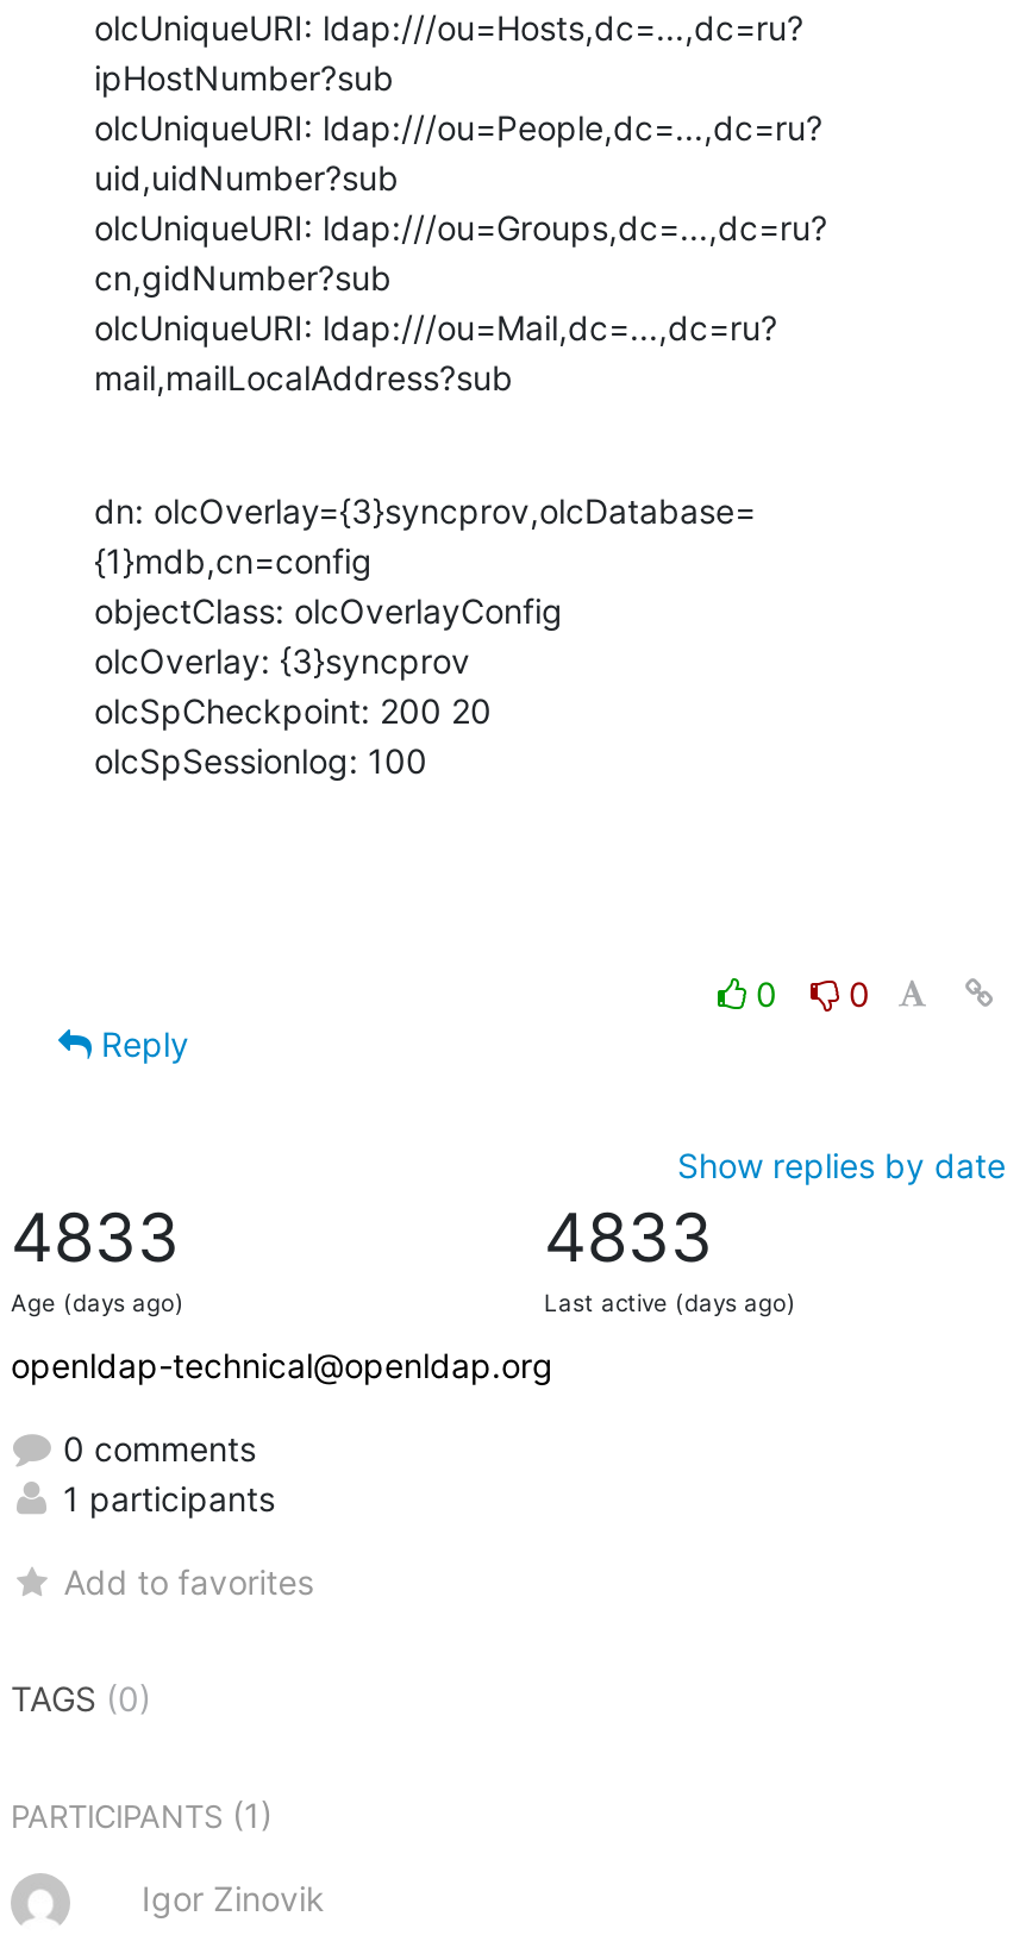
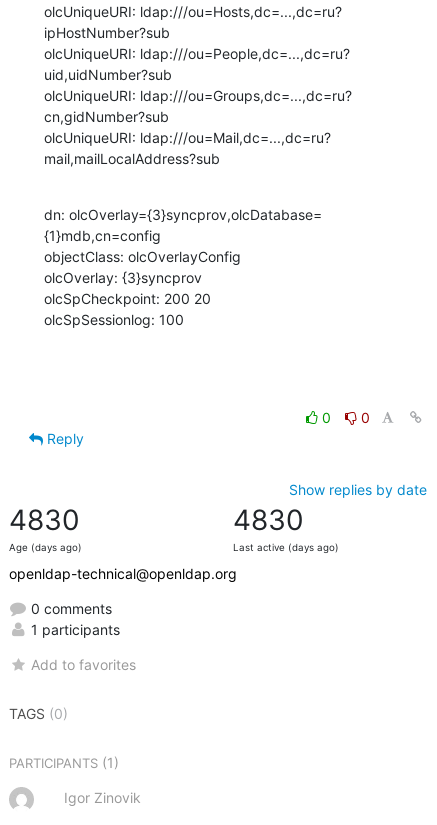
[11,1197,180,1278] 4833 -> [9,503,80,537] 4830
[544,1197,713,1278] 4833 -> [233,503,304,537] 4830

